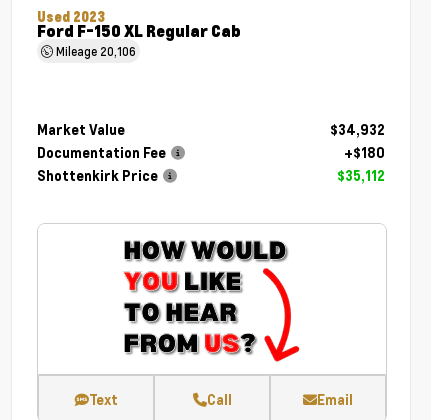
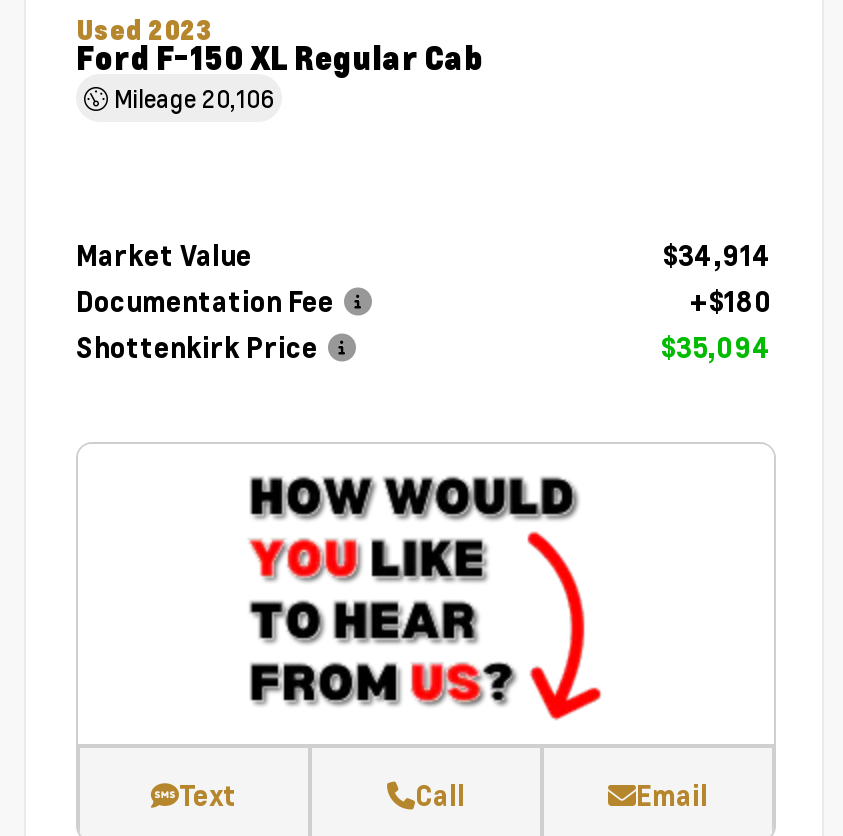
[330,121,385,138] $34,932 -> [662,238,772,272] $34,914
[337,167,385,184] $35,112 -> [660,330,772,364] $35,094

